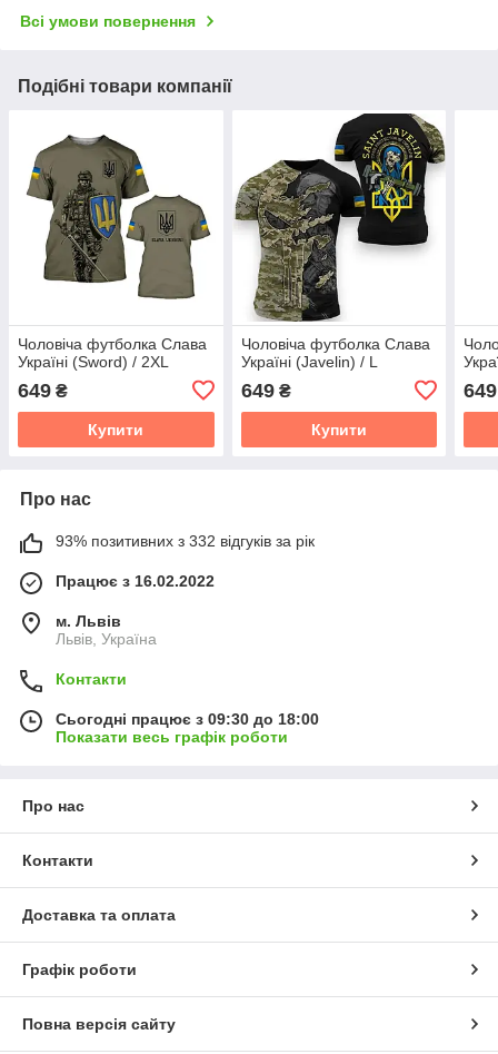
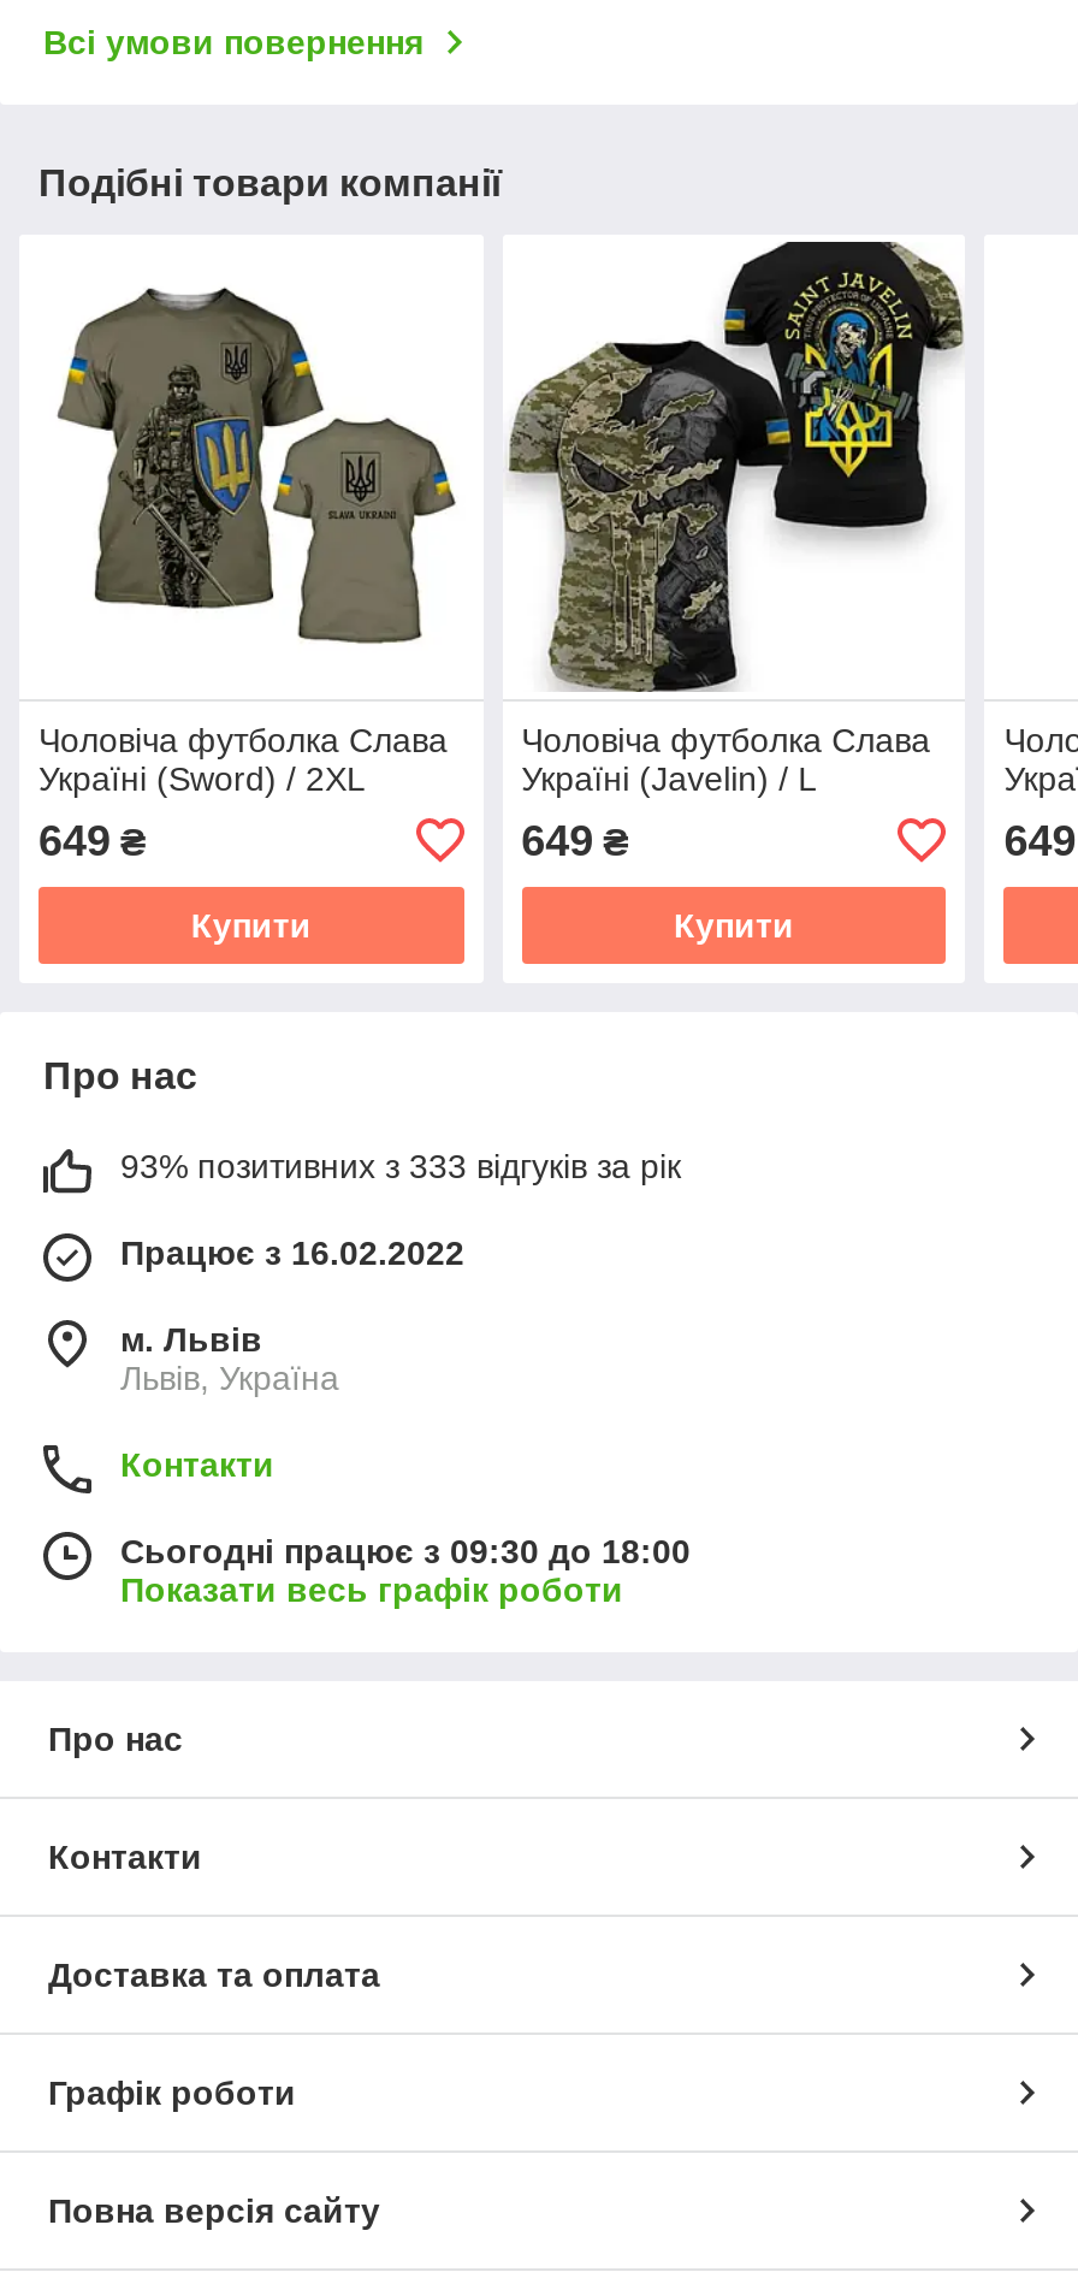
[56,532,315,550] 93% позитивних з 332 відгуків за рік -> [120,1146,681,1185] 93% позитивних з 333 відгуків за рік

